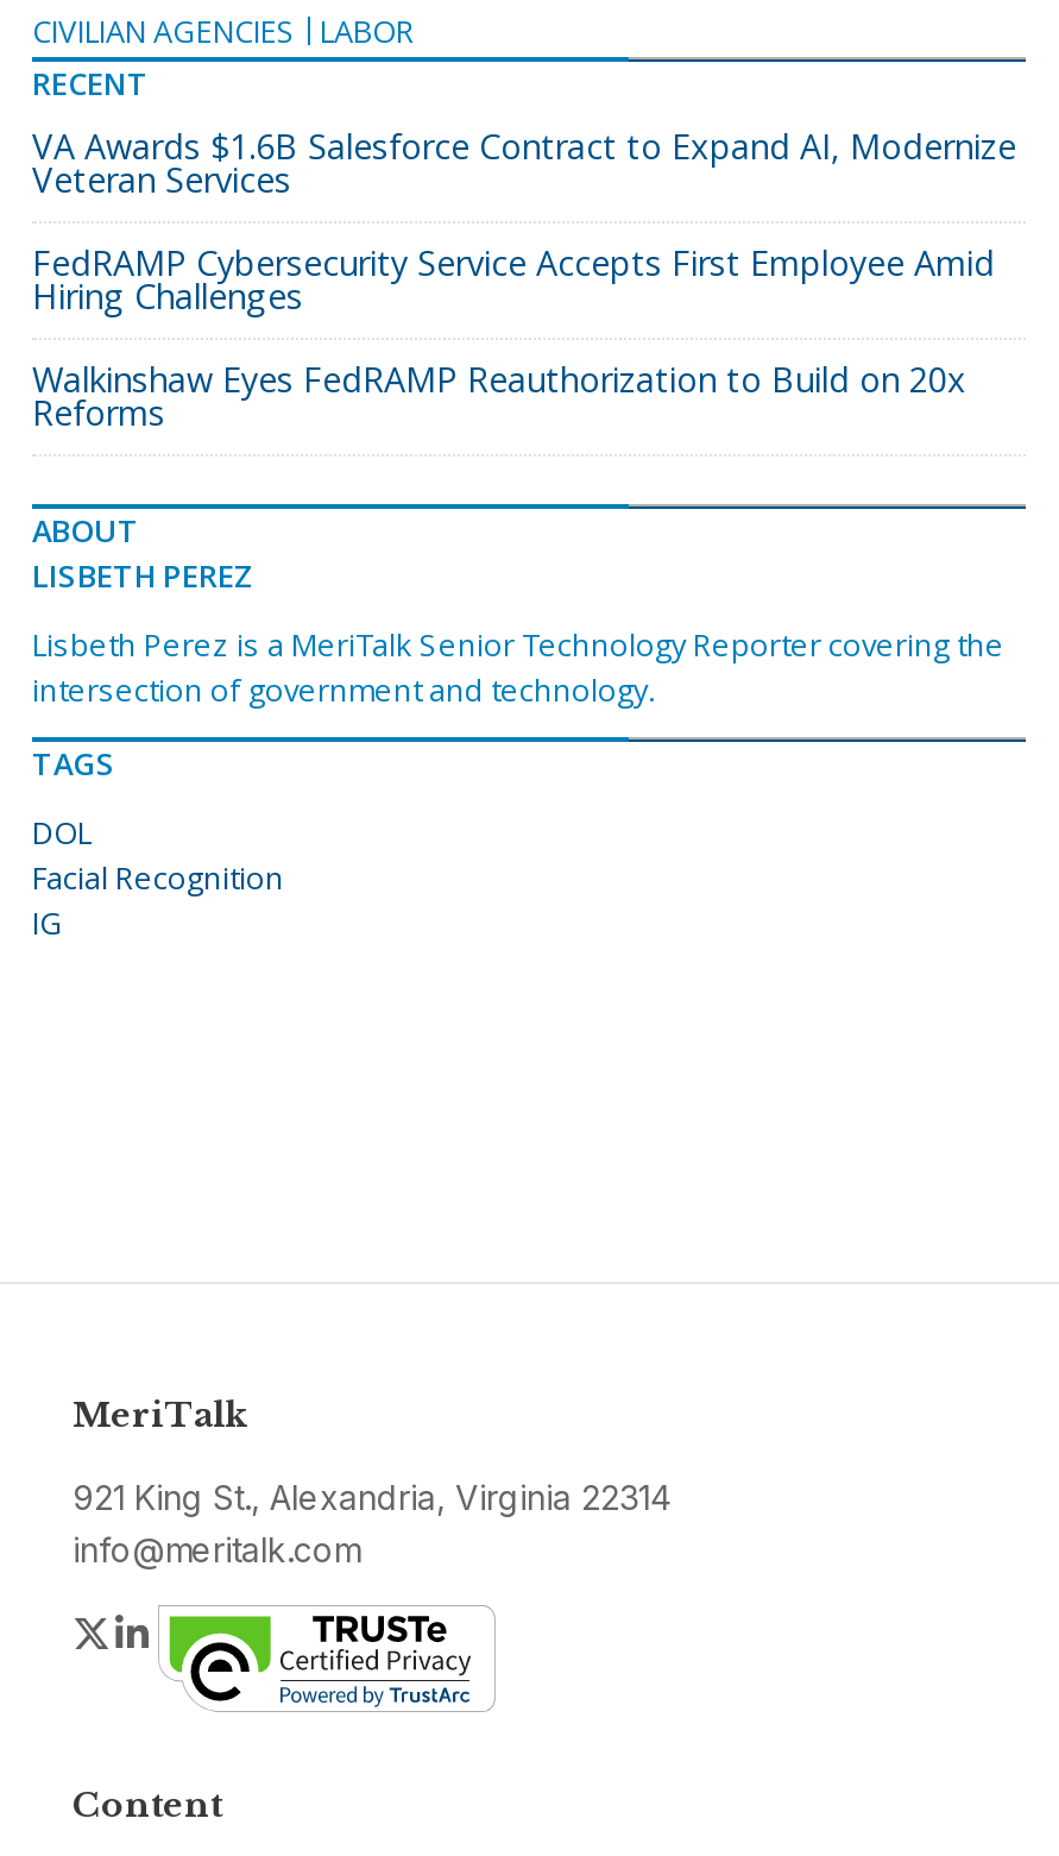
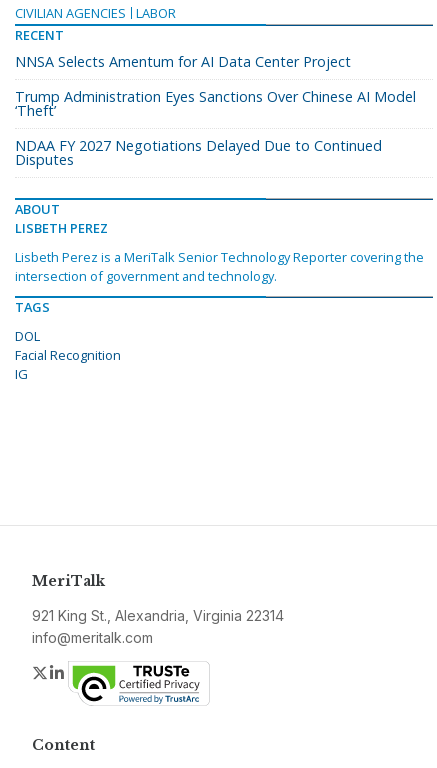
[32,124,1016,202] VA Awards $1.6B Salesforce Contract to Expand AI, Modernize | Veteran Services -> [15,52,351,71] NNSA Selects Amentum for AI Data Center Project
[32,240,995,319] FedRAMP Cybersecurity Service Accepts First Employee Amid | Hiring Challenges -> [15,87,416,120] Trump Administration Eyes Sanctions Over Chinese AI Model | ‘Theft’
[32,357,966,435] Walkinshaw Eyes FedRAMP Reauthorization to Build on 20x | Reforms -> [15,136,382,169] NDAA FY 2027 Negotiations Delayed Due to Continued | Disputes

